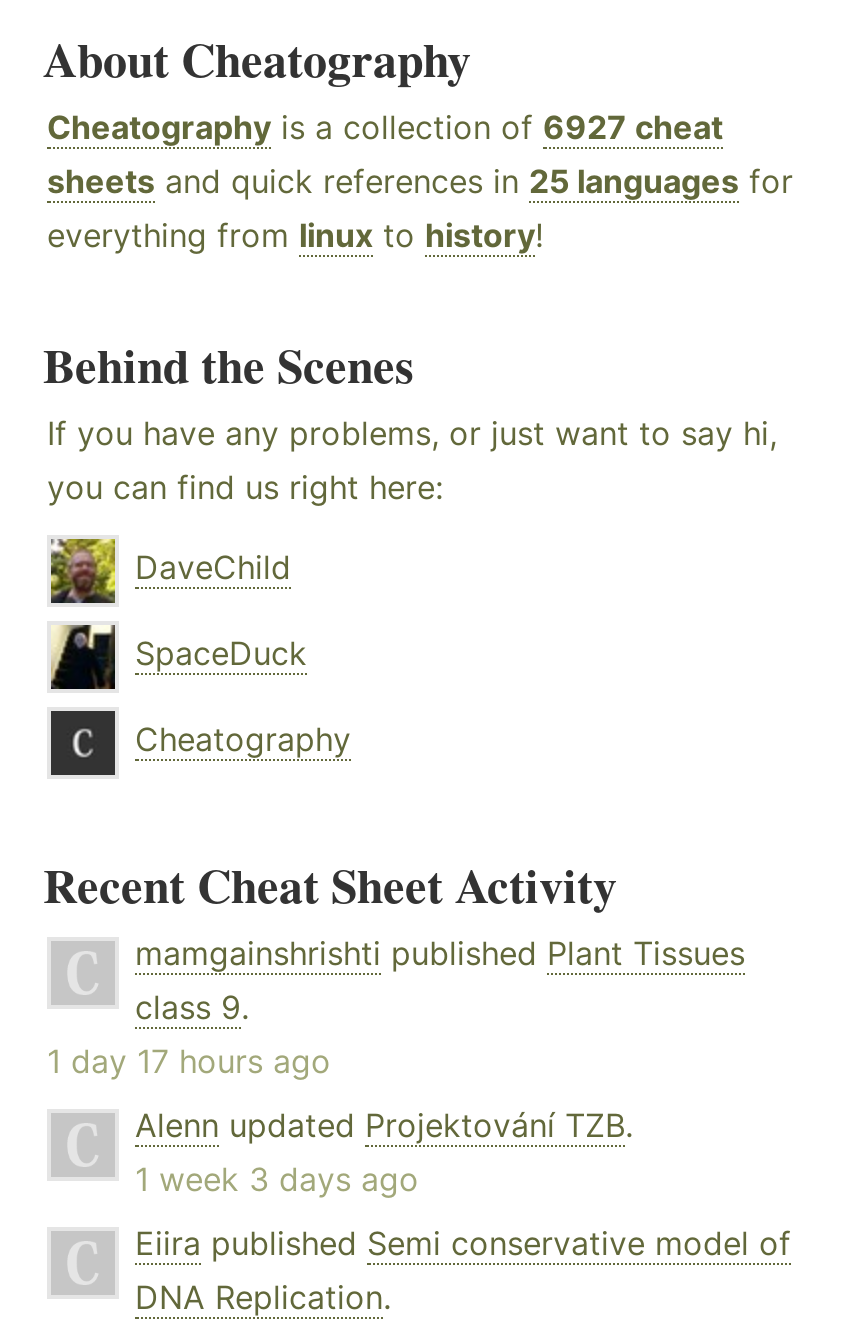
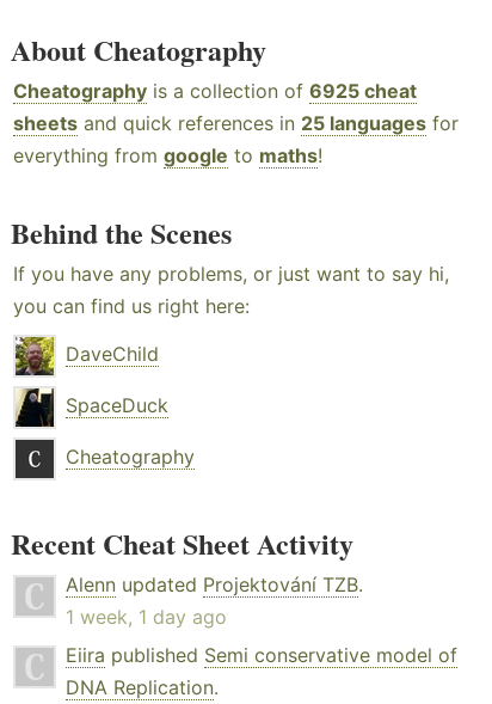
[47,106,723,146] Cheatography is a collection of 6927 cheat -> [13,78,417,102] Cheatography is a collection of 6925 cheat
[47,214,543,254] everything from linux to history! -> [13,143,322,167] everything from google to maths!
[47,932,745,1080] mamgainshrishti published Plant Tissues | class 9. | 1 day 17 hours ago -> none
[135,1158,419,1198] 1 week 3 days ago -> [66,604,227,628] 1 week, 1 day ago

